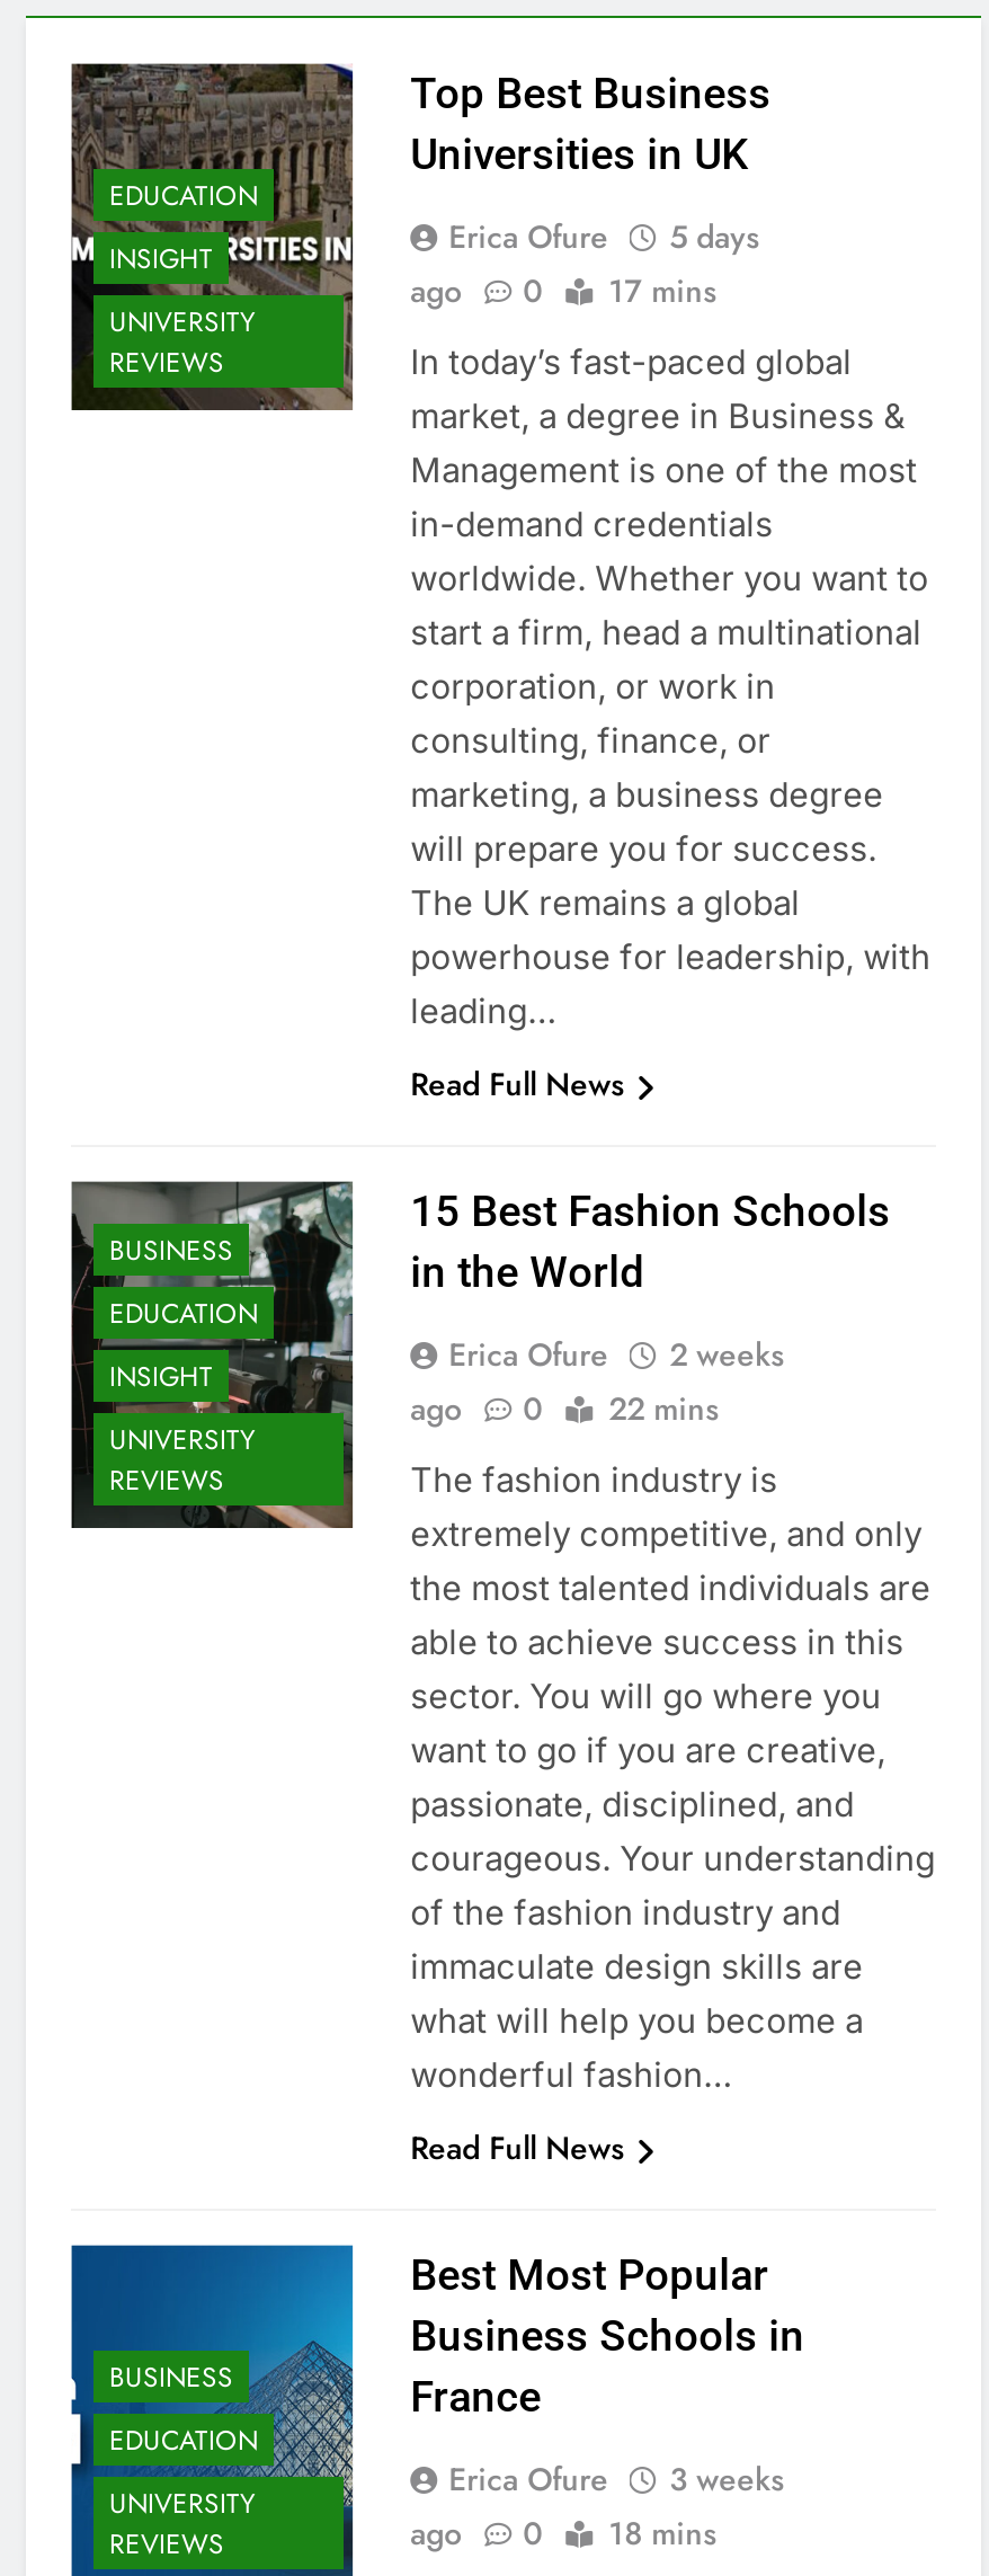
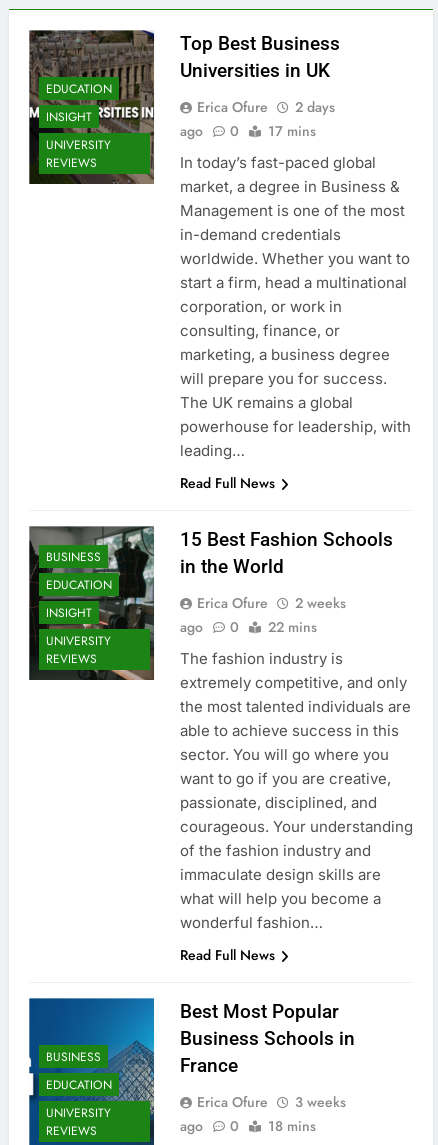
[449,214,759,259] Erica Ofure 5 days -> [197,97,335,117] Erica Ofure 2 days

